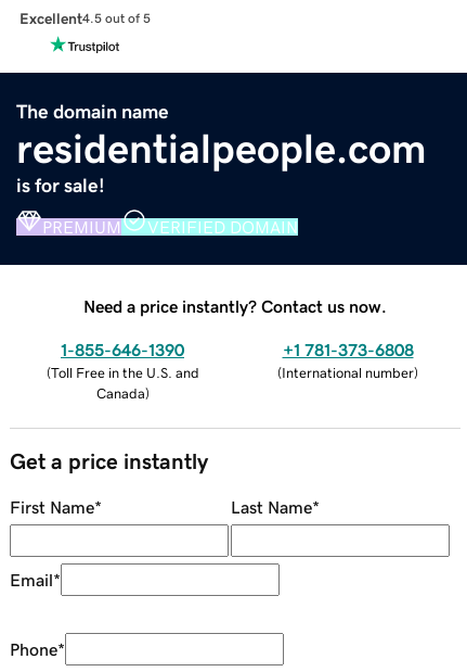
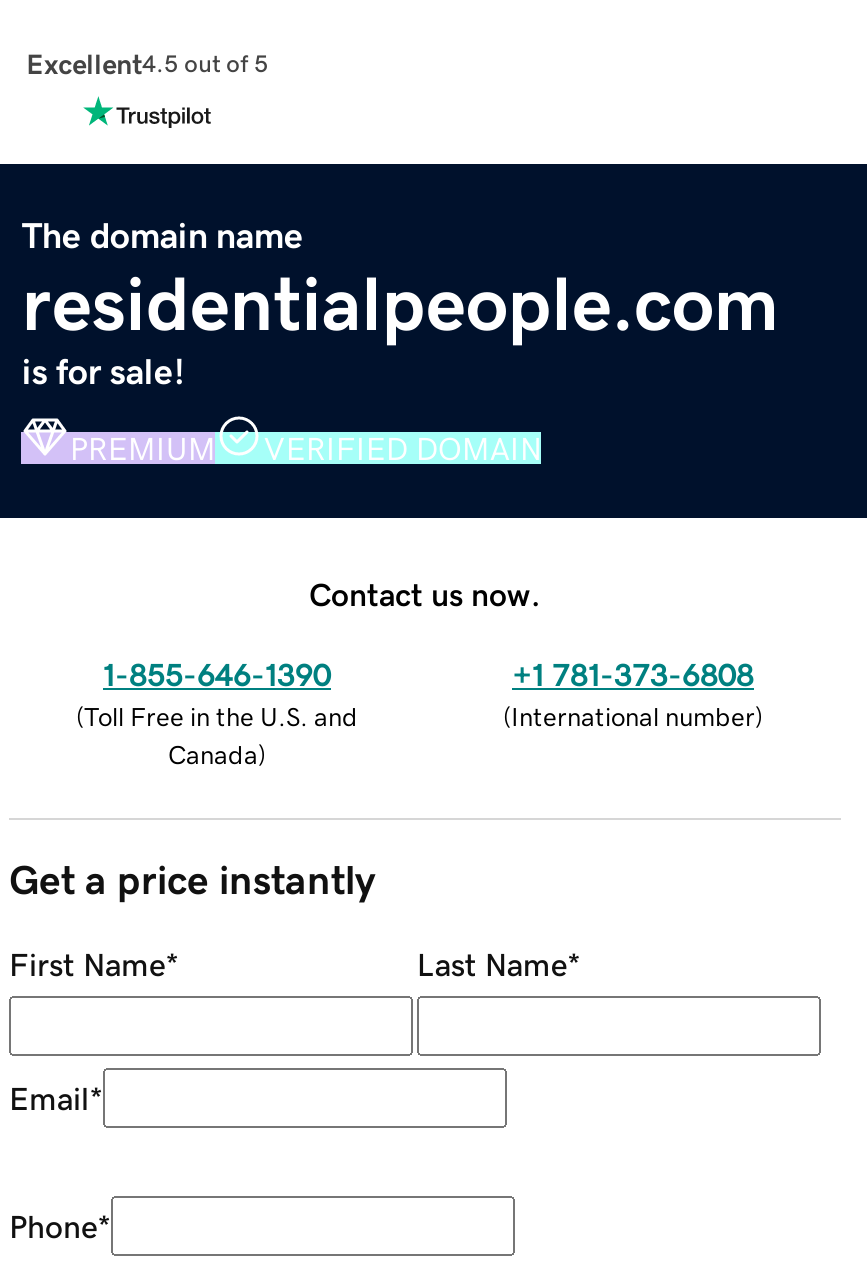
[83,297,387,314] Need a price instantly? Contact us now. -> [309,577,541,609] Contact us now.

